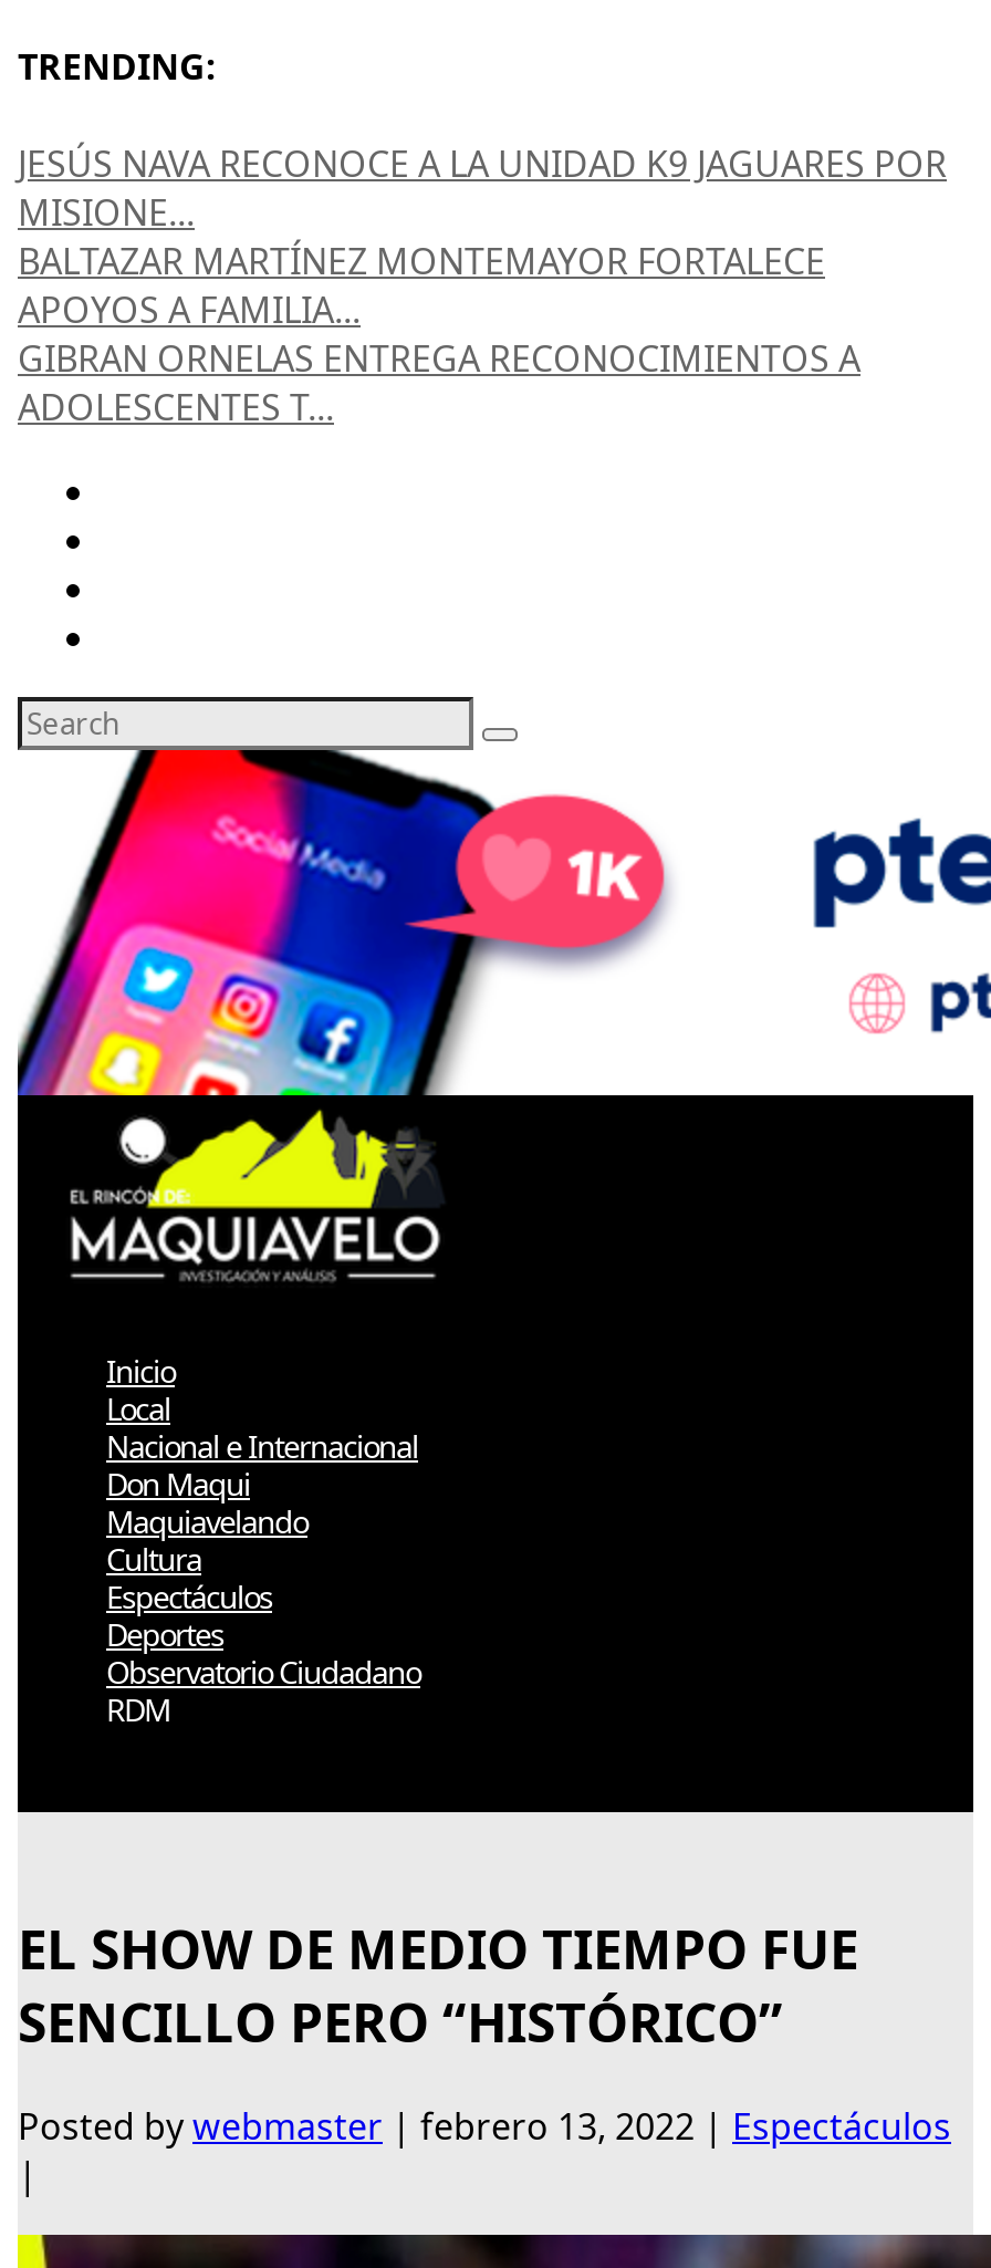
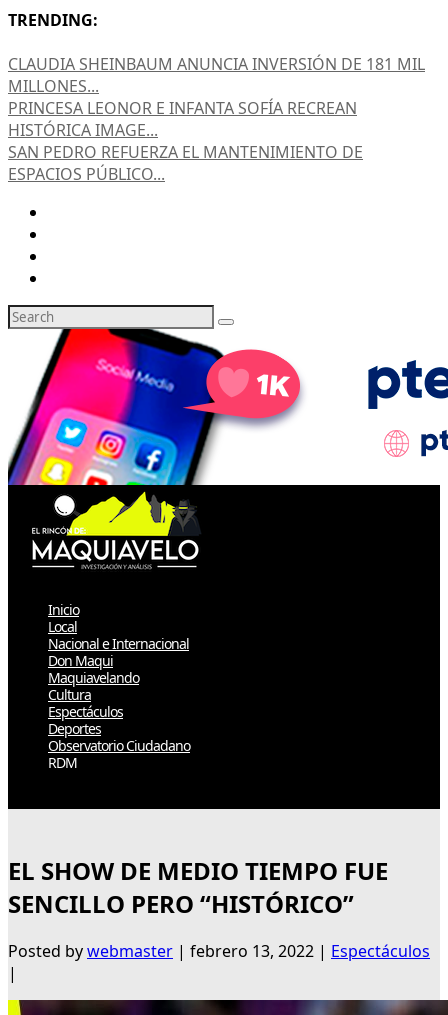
[18,138,947,430] JESÚS NAVA RECONOCE A LA UNIDAD K9 JAGUARES POR | MISIONE... | BALTAZAR MARTÍNEZ MONTEMAYOR FORTALECE | APOYOS A FAMILIA... | GIBRAN ORNELAS ENTREGA RECONOCIMIENTOS A | ADOLESCENTES T... -> [8,52,425,184] CLAUDIA SHEINBAUM ANUNCIA INVERSIÓN DE 181 MIL | MILLONES... | PRINCESA LEONOR E INFANTA SOFÍA RECREAN | HISTÓRICA IMAGE... | SAN PEDRO REFUERZA EL MANTENIMIENTO DE | ESPACIOS PÚBLICO...

